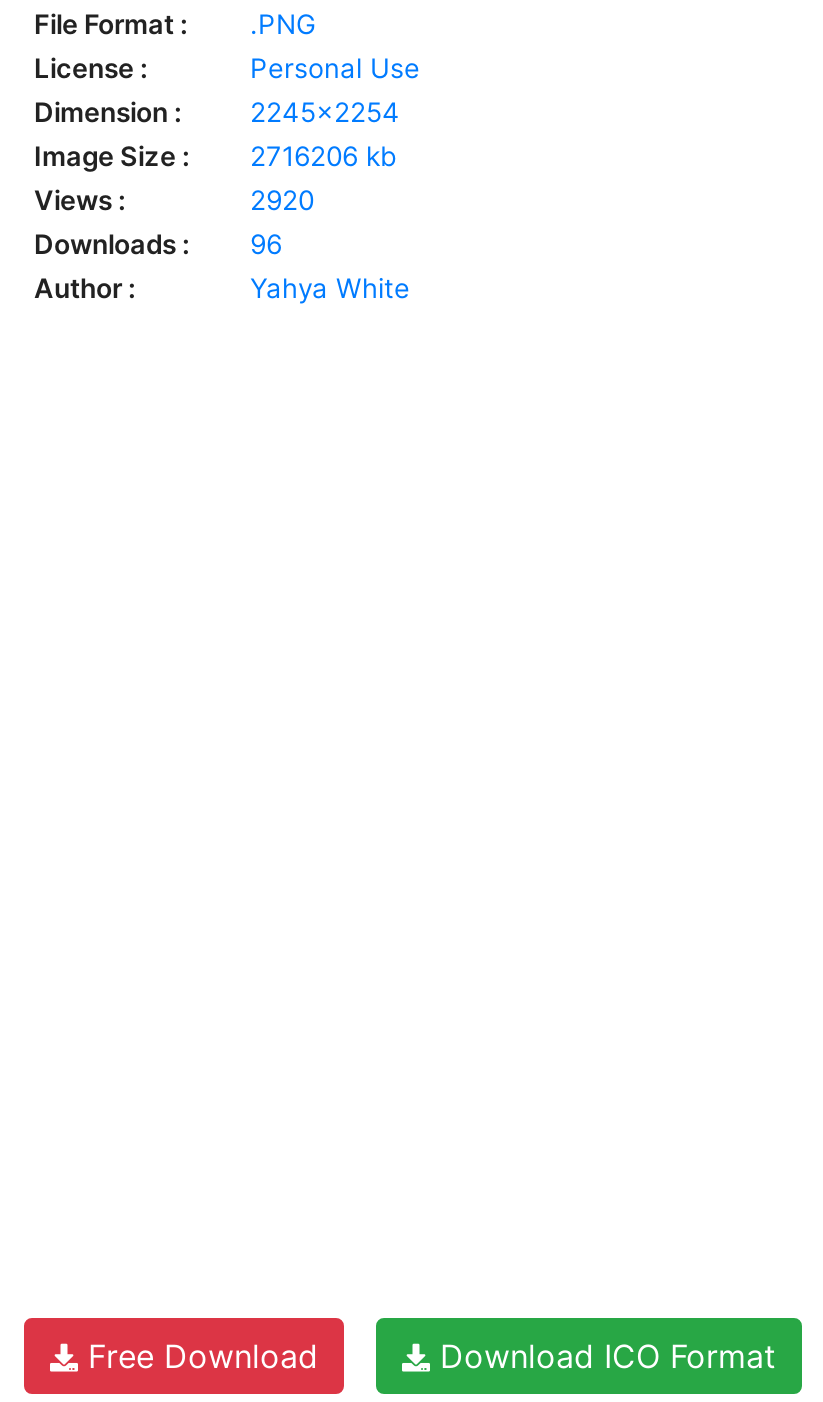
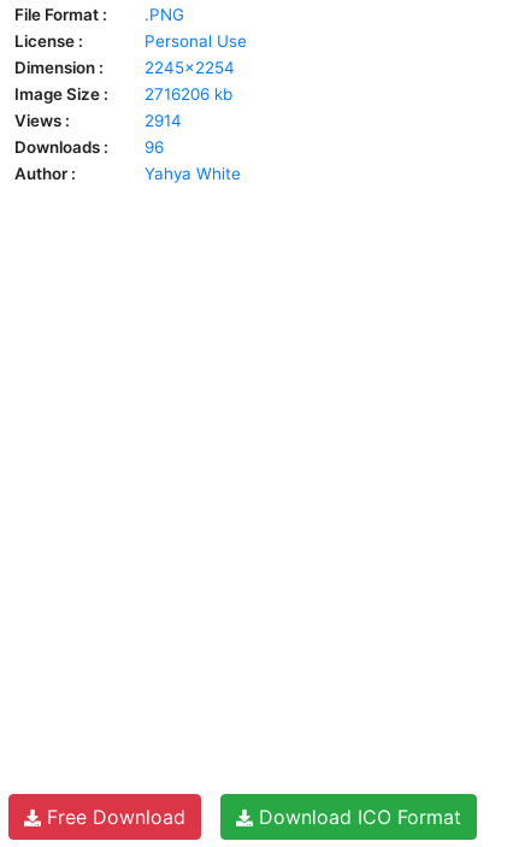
[250,184,314,216] 2920 -> [145,111,182,130] 2914

